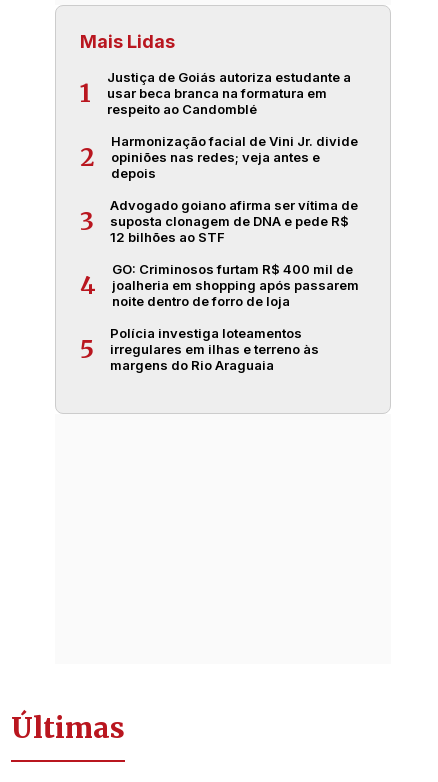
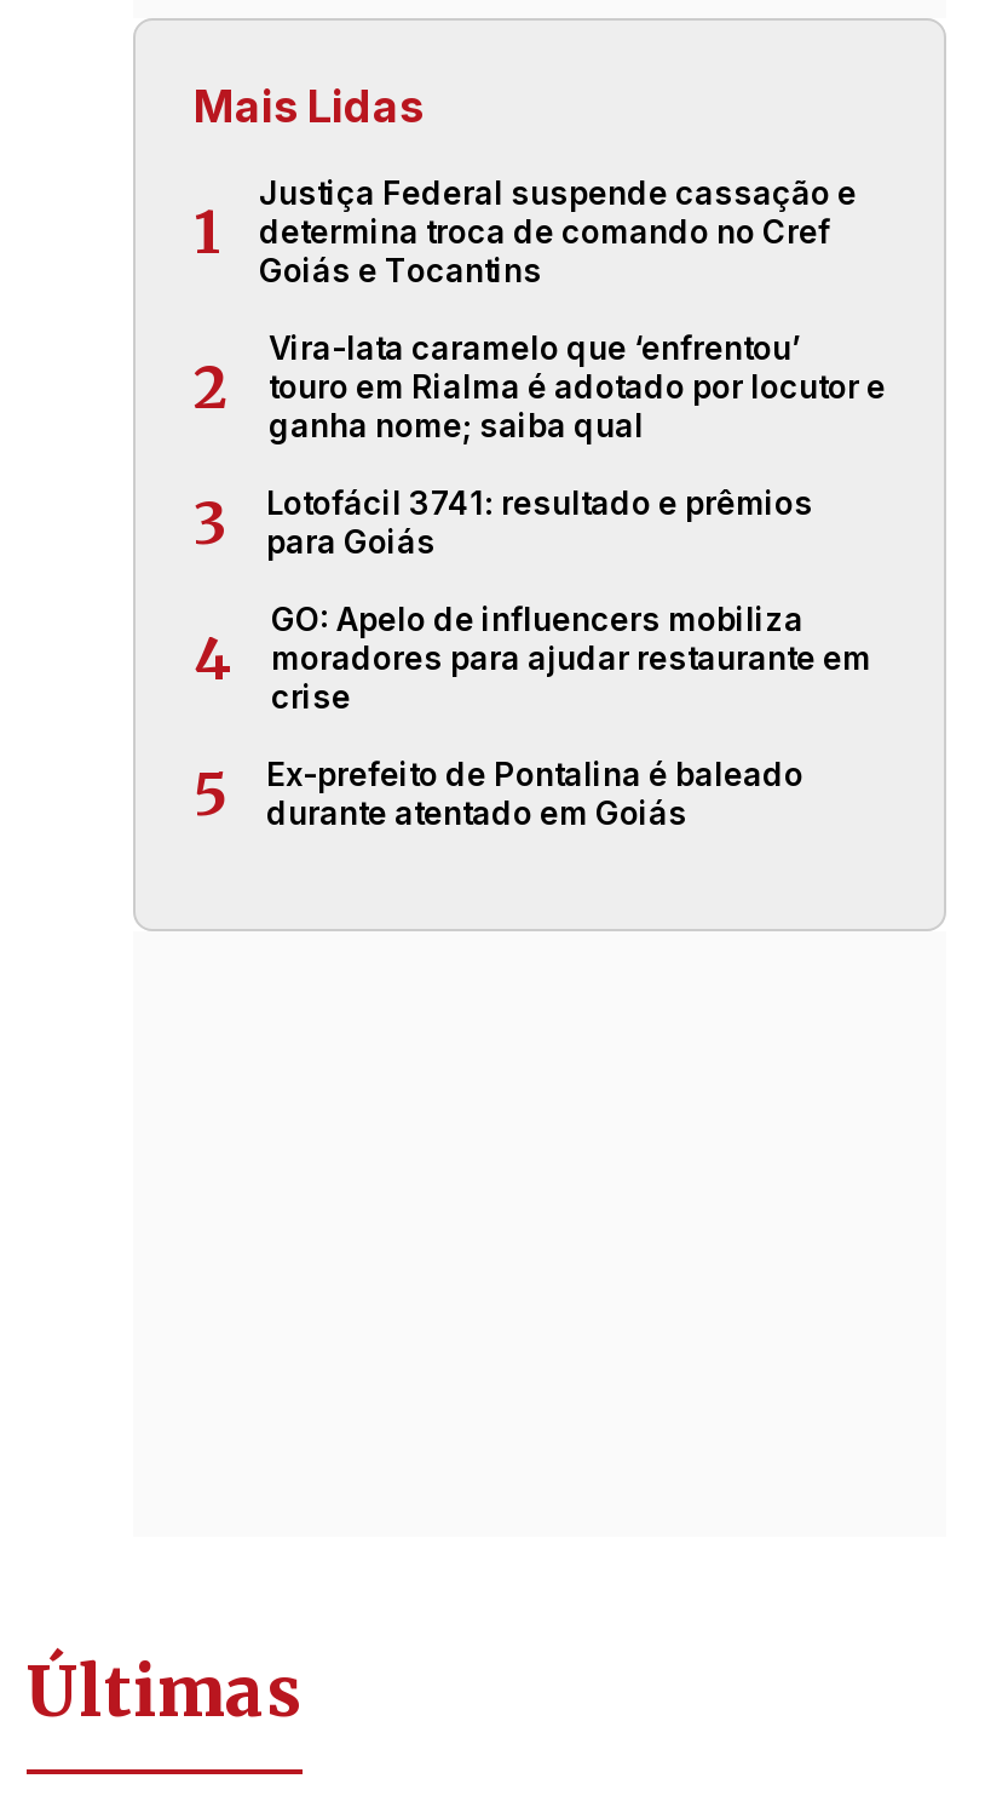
[107,69,351,117] Justiça de Goiás autoriza estudante a | usar beca branca na formatura em | respeito ao Candomblé -> [259,173,857,289] Justiça Federal suspende cassação e | determina troca de comando no Cref | Goiás e Tocantins
[111,133,358,181] Harmonização facial de Vini Jr. divide | opiniões nas redes; veja antes e | depois -> [269,328,886,444] Vira-lata caramelo que ‘enfrentou’ | touro em Rialma é adotado por locutor e | ganha nome; saiba qual
[110,197,358,245] Advogado goiano afirma ser vítima de | suposta clonagem de DNA e pede R$ | 12 bilhões ao STF -> [266,483,813,561] Lotofácil 3741: resultado e prêmios | para Goiás
[112,261,359,309] GO: Criminosos furtam R$ 400 mil de | joalheria em shopping após passarem | noite dentro de forro de loja -> [271,599,871,716] GO: Apelo de influencers mobiliza | moradores para ajudar restaurante em | crise
[110,325,319,373] Polícia investiga loteamentos | irregulares em ilhas e terreno às | margens do Rio Araguaia -> [266,755,803,832] Ex-prefeito de Pontalina é baleado | durante atentado em Goiás

